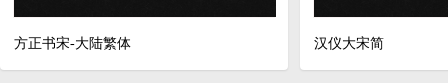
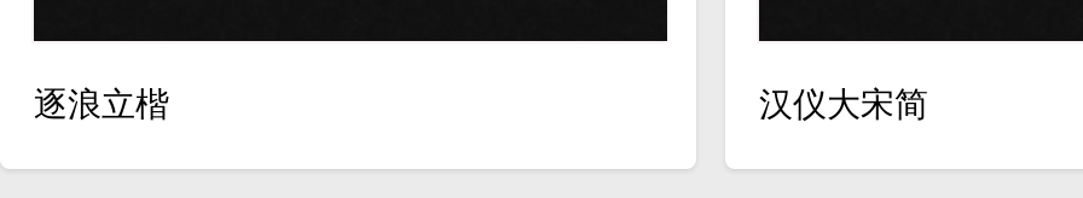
[14,36,131,51] 方正书宋-大陆繁体 -> [34,87,169,123] 逐浪立楷

